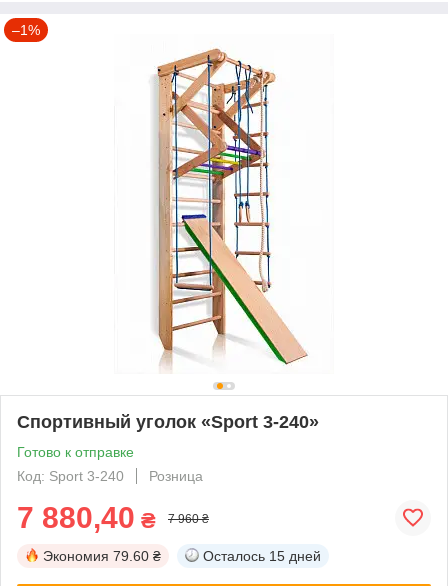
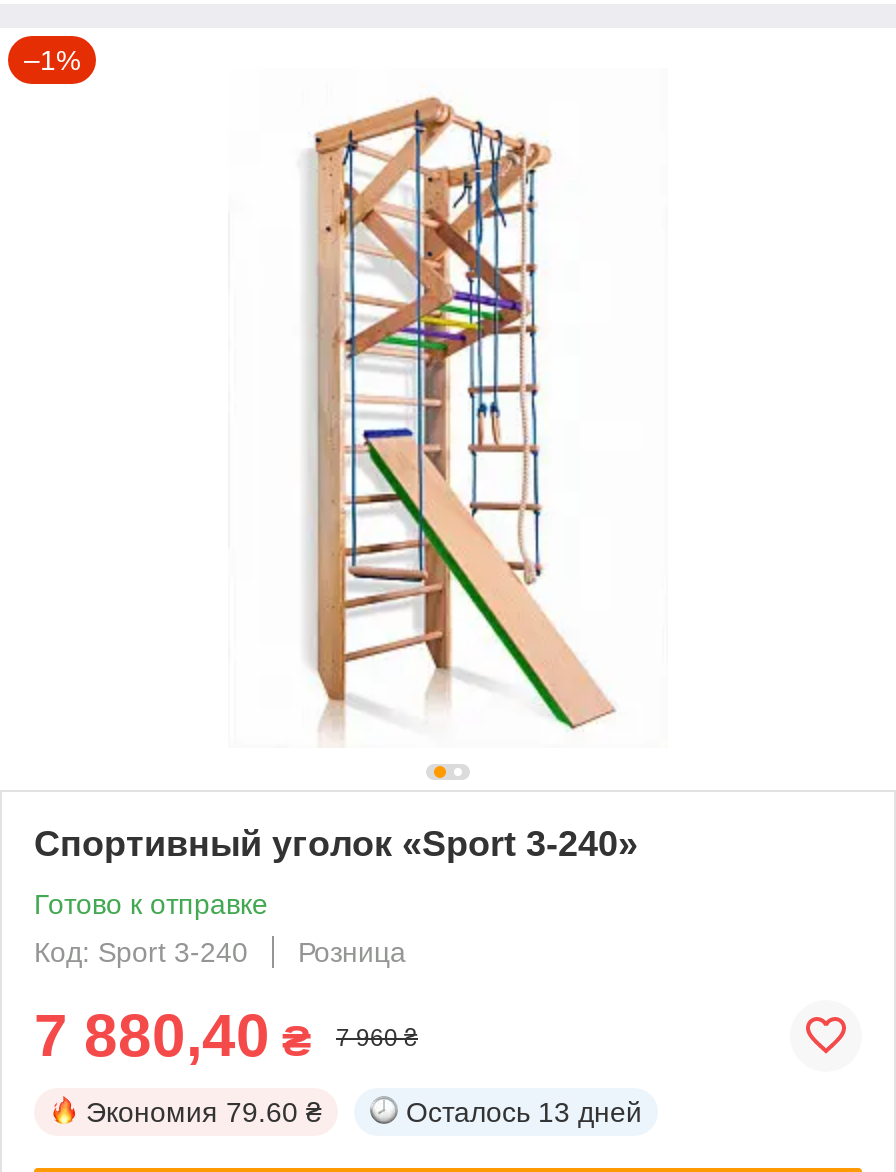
[203,548,321,564] Осталось 15 дней -> [406,1096,642,1128] Осталось 13 дней

